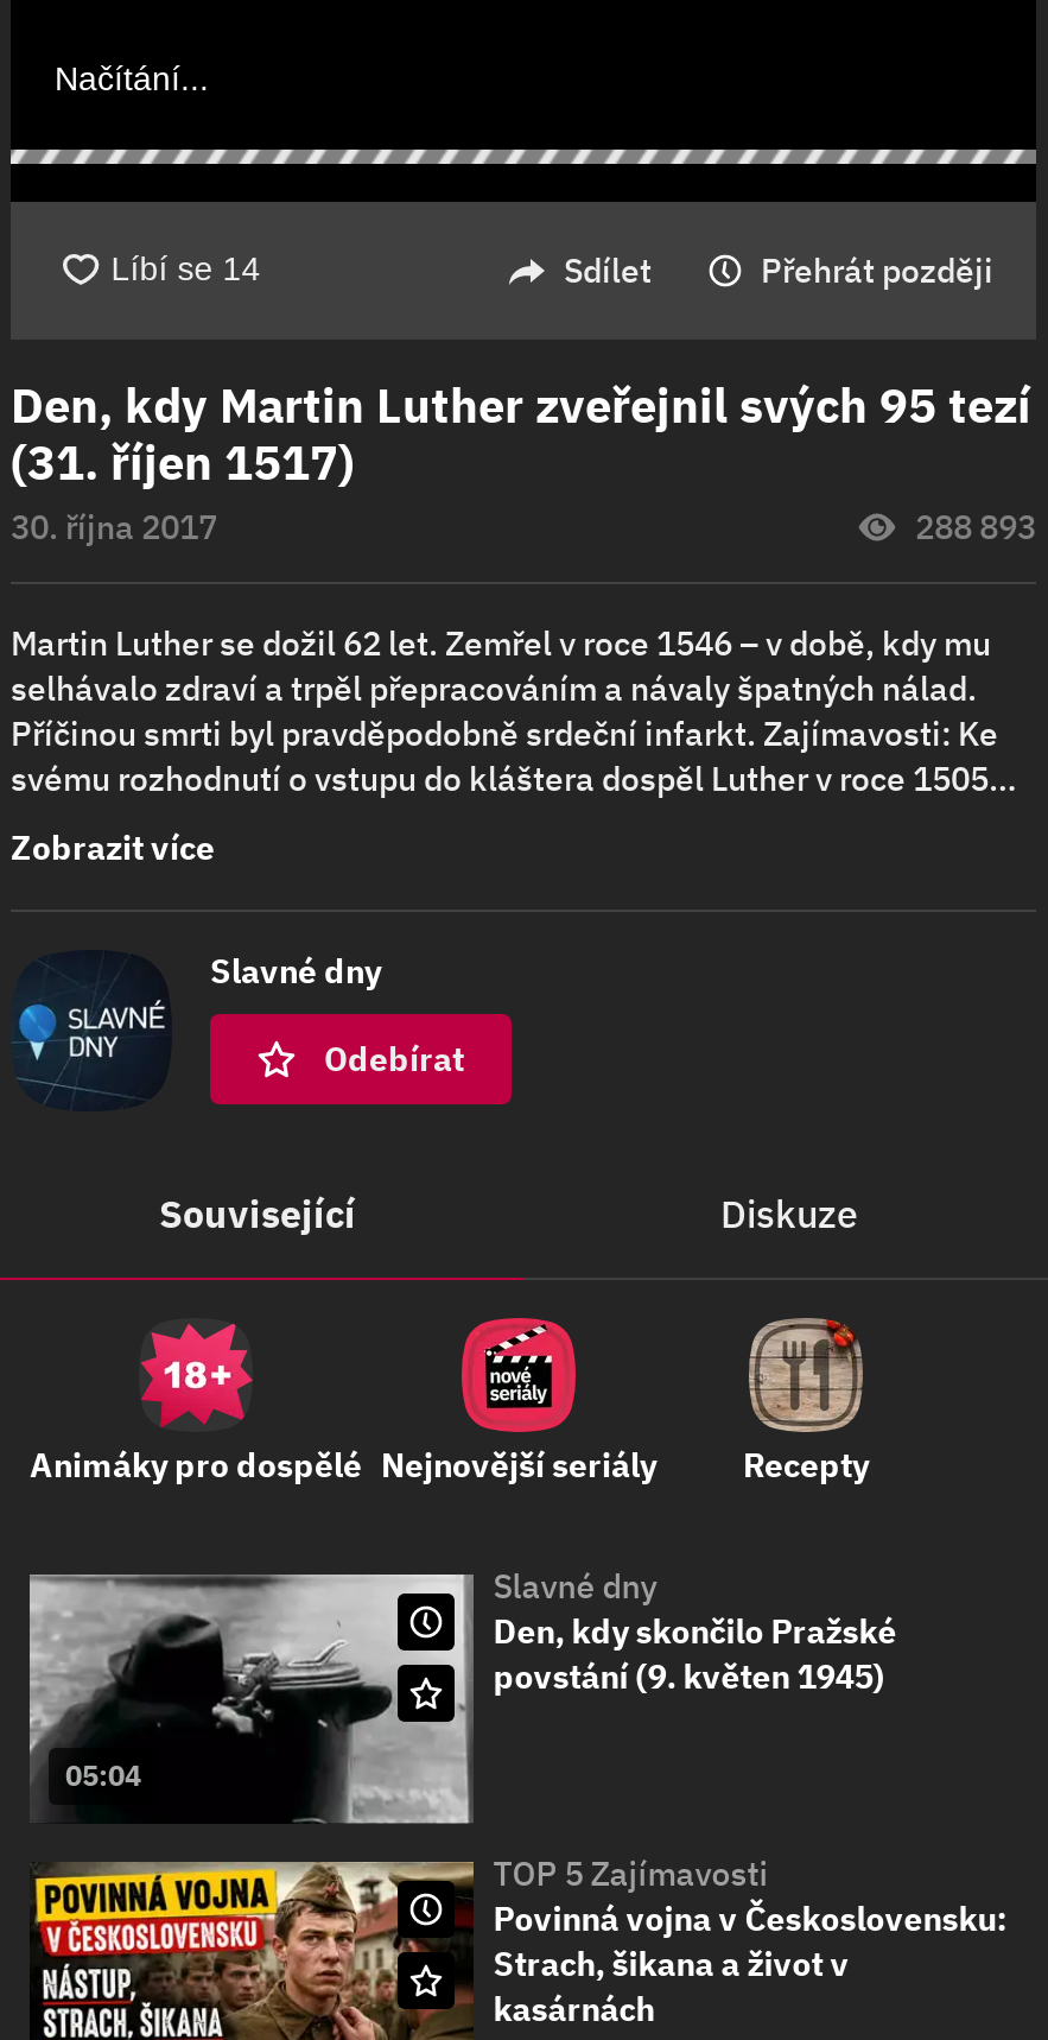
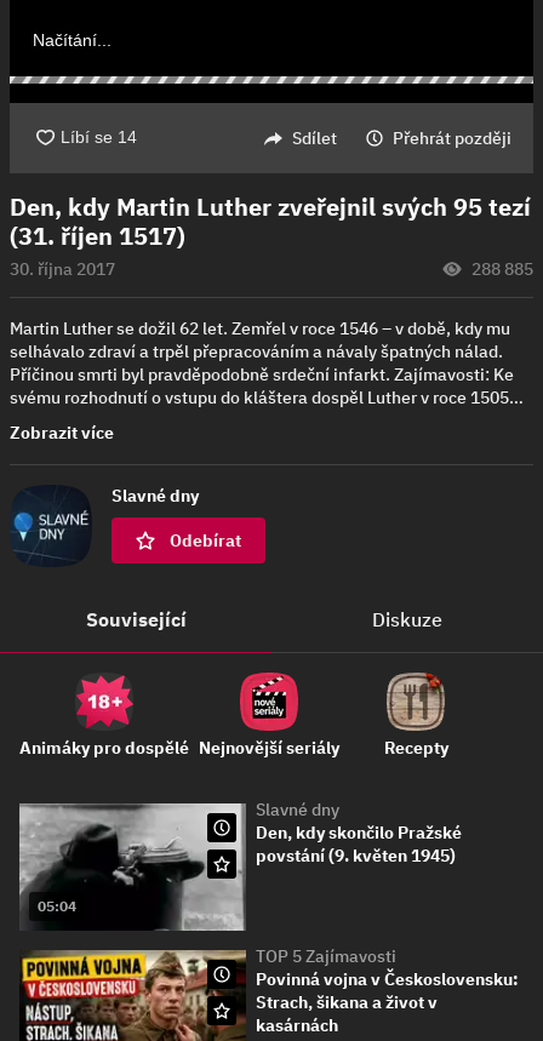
[915,506,1036,549] 288 893 -> [471,258,533,280] 288 885

